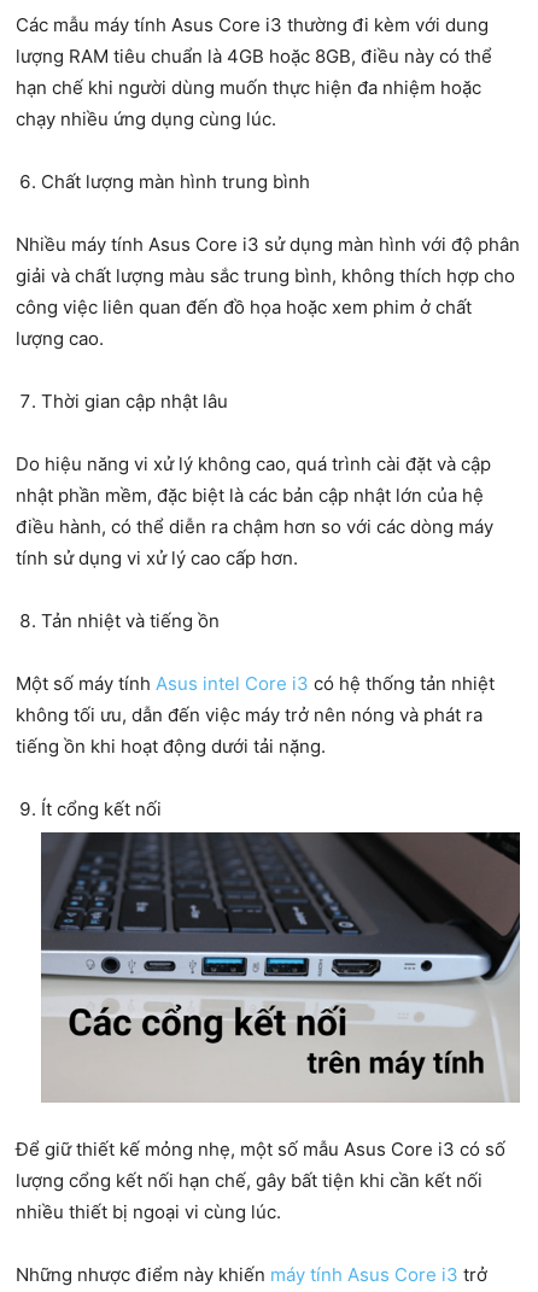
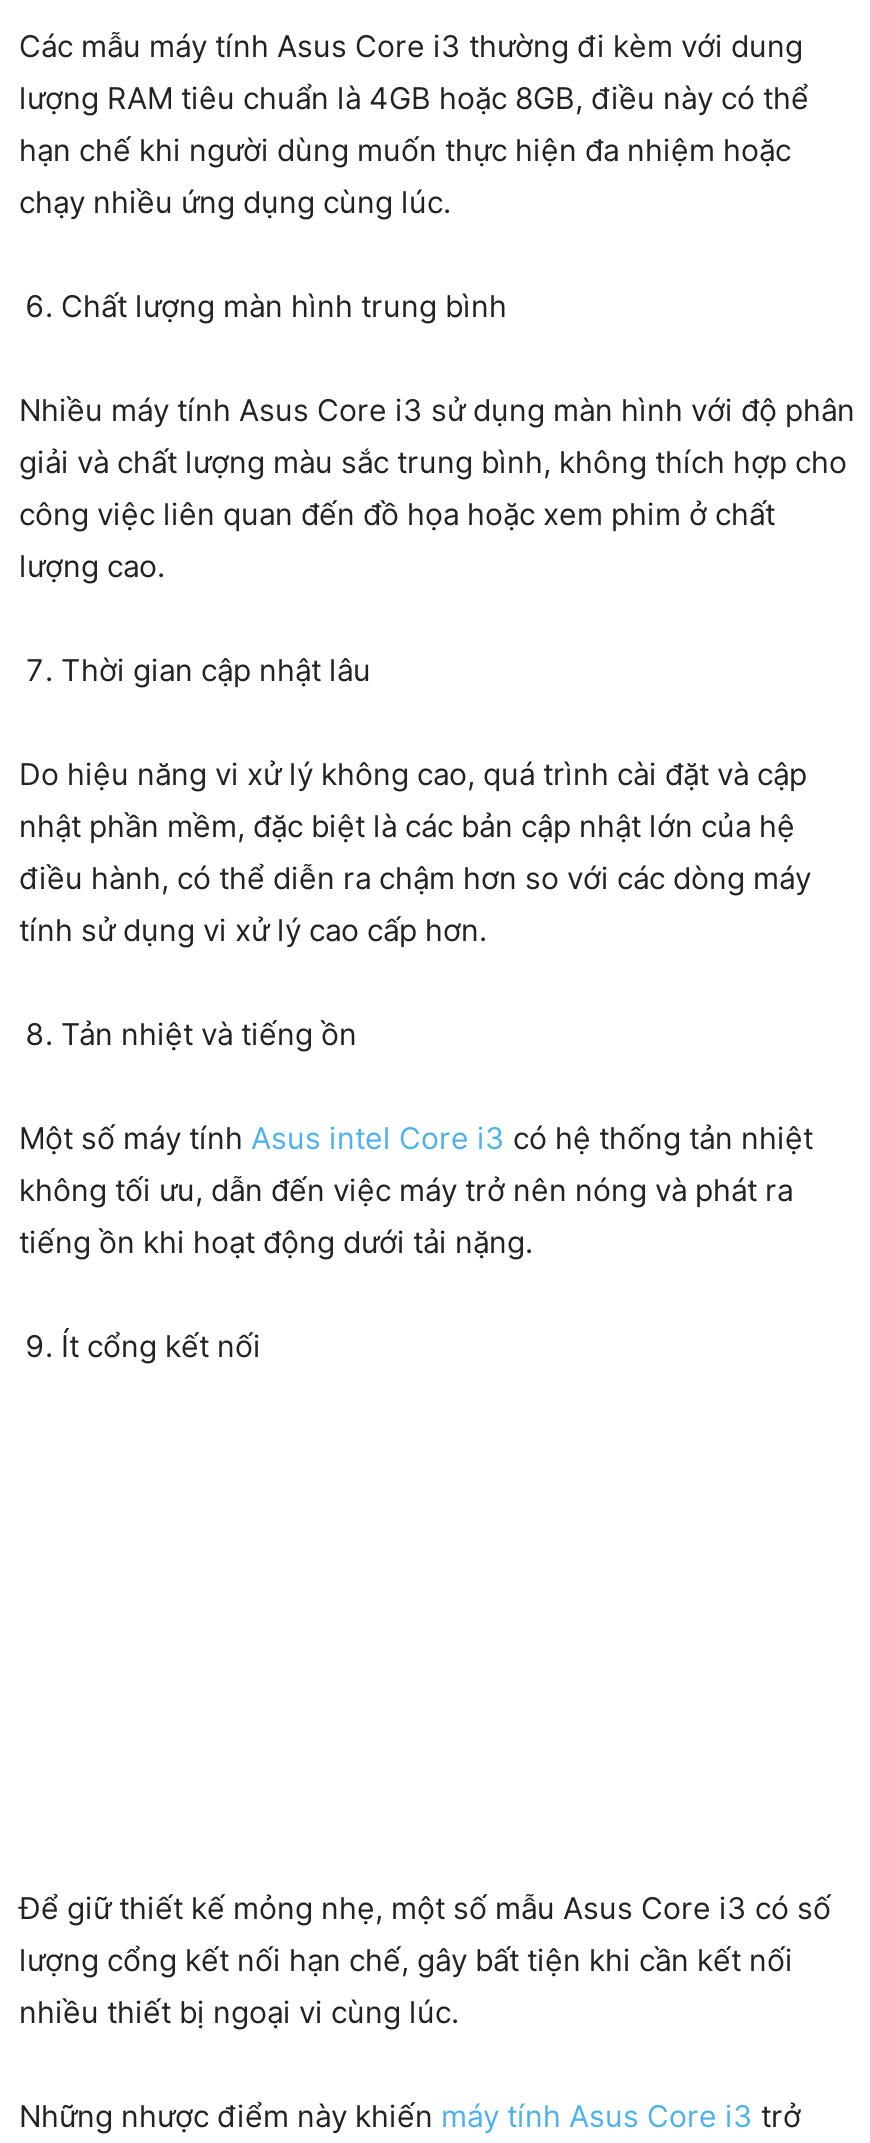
[40,831,521,1103] [image] -> none

